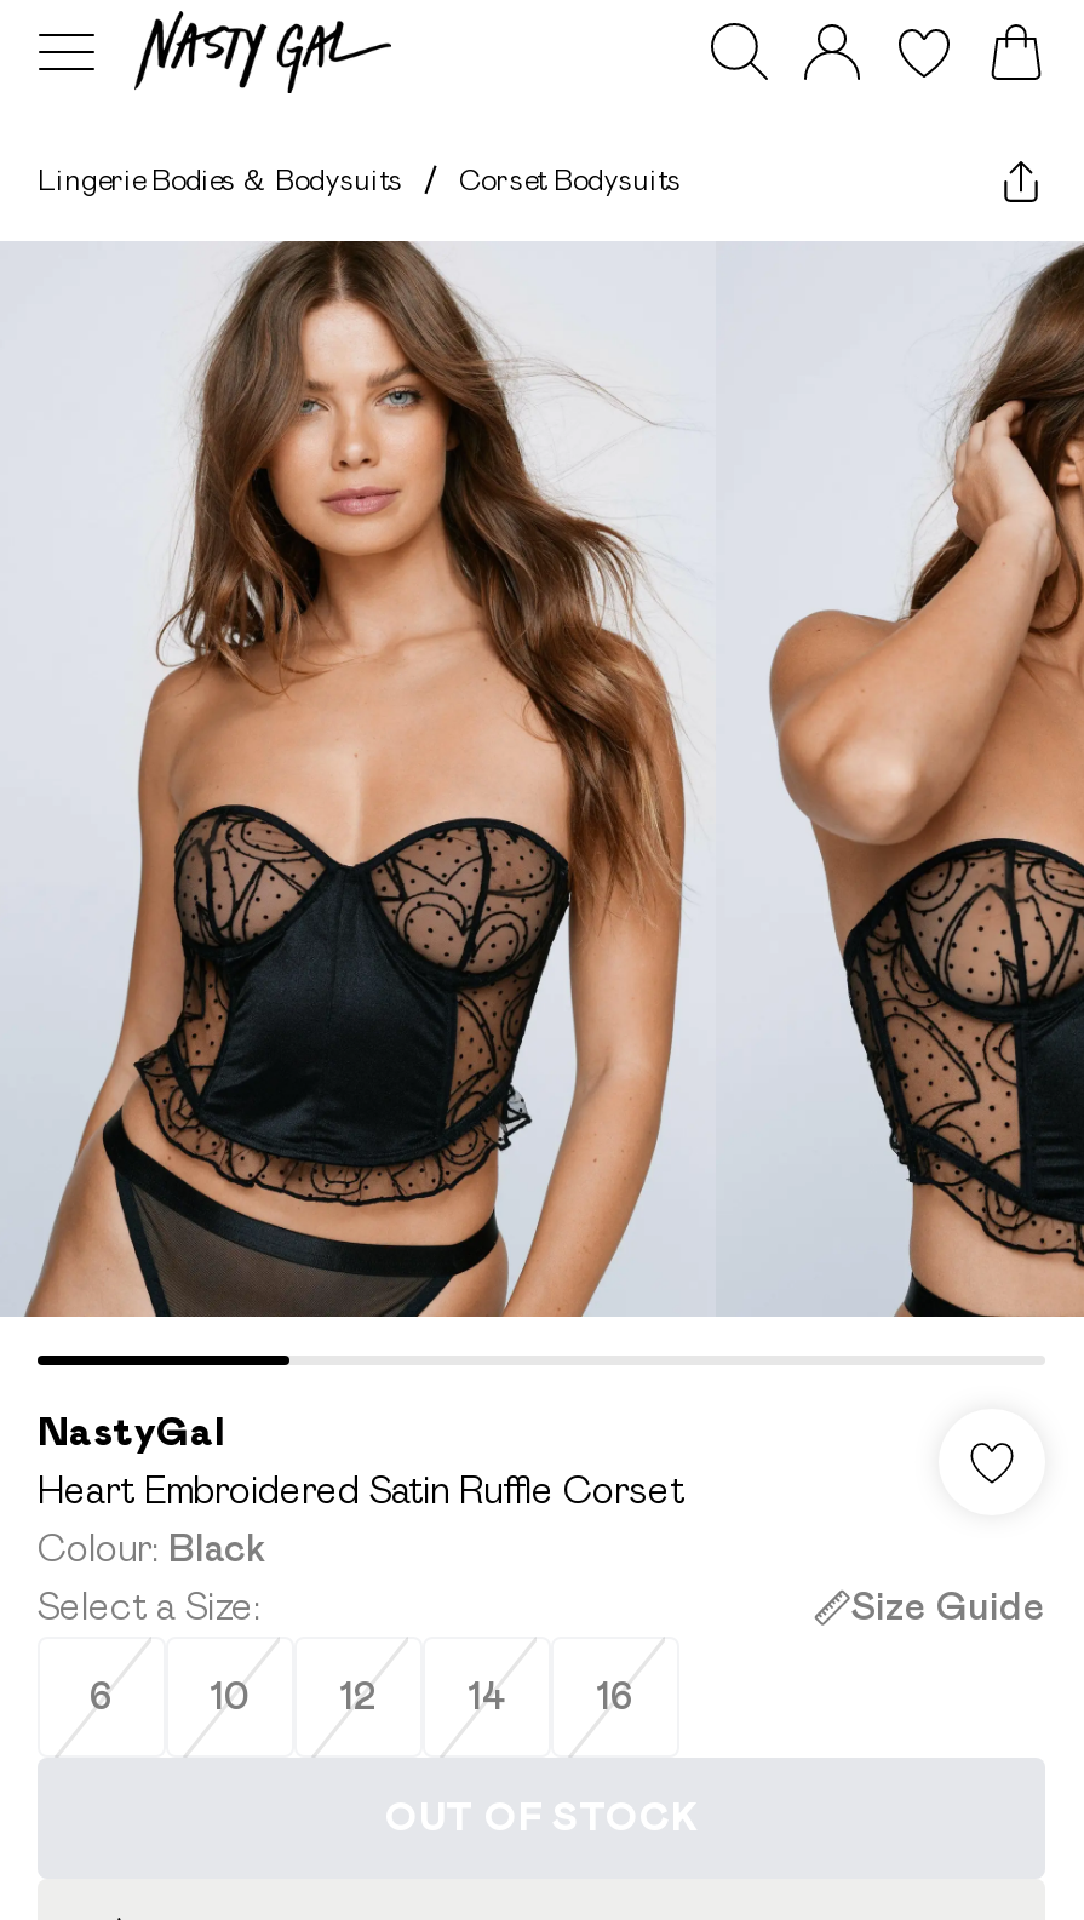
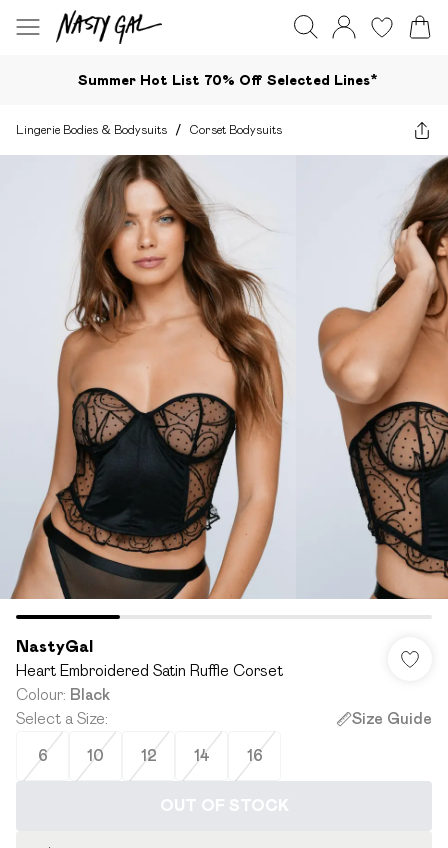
none -> [78,71,378,87] Summer Hot List 70% Off Selected Lines*

